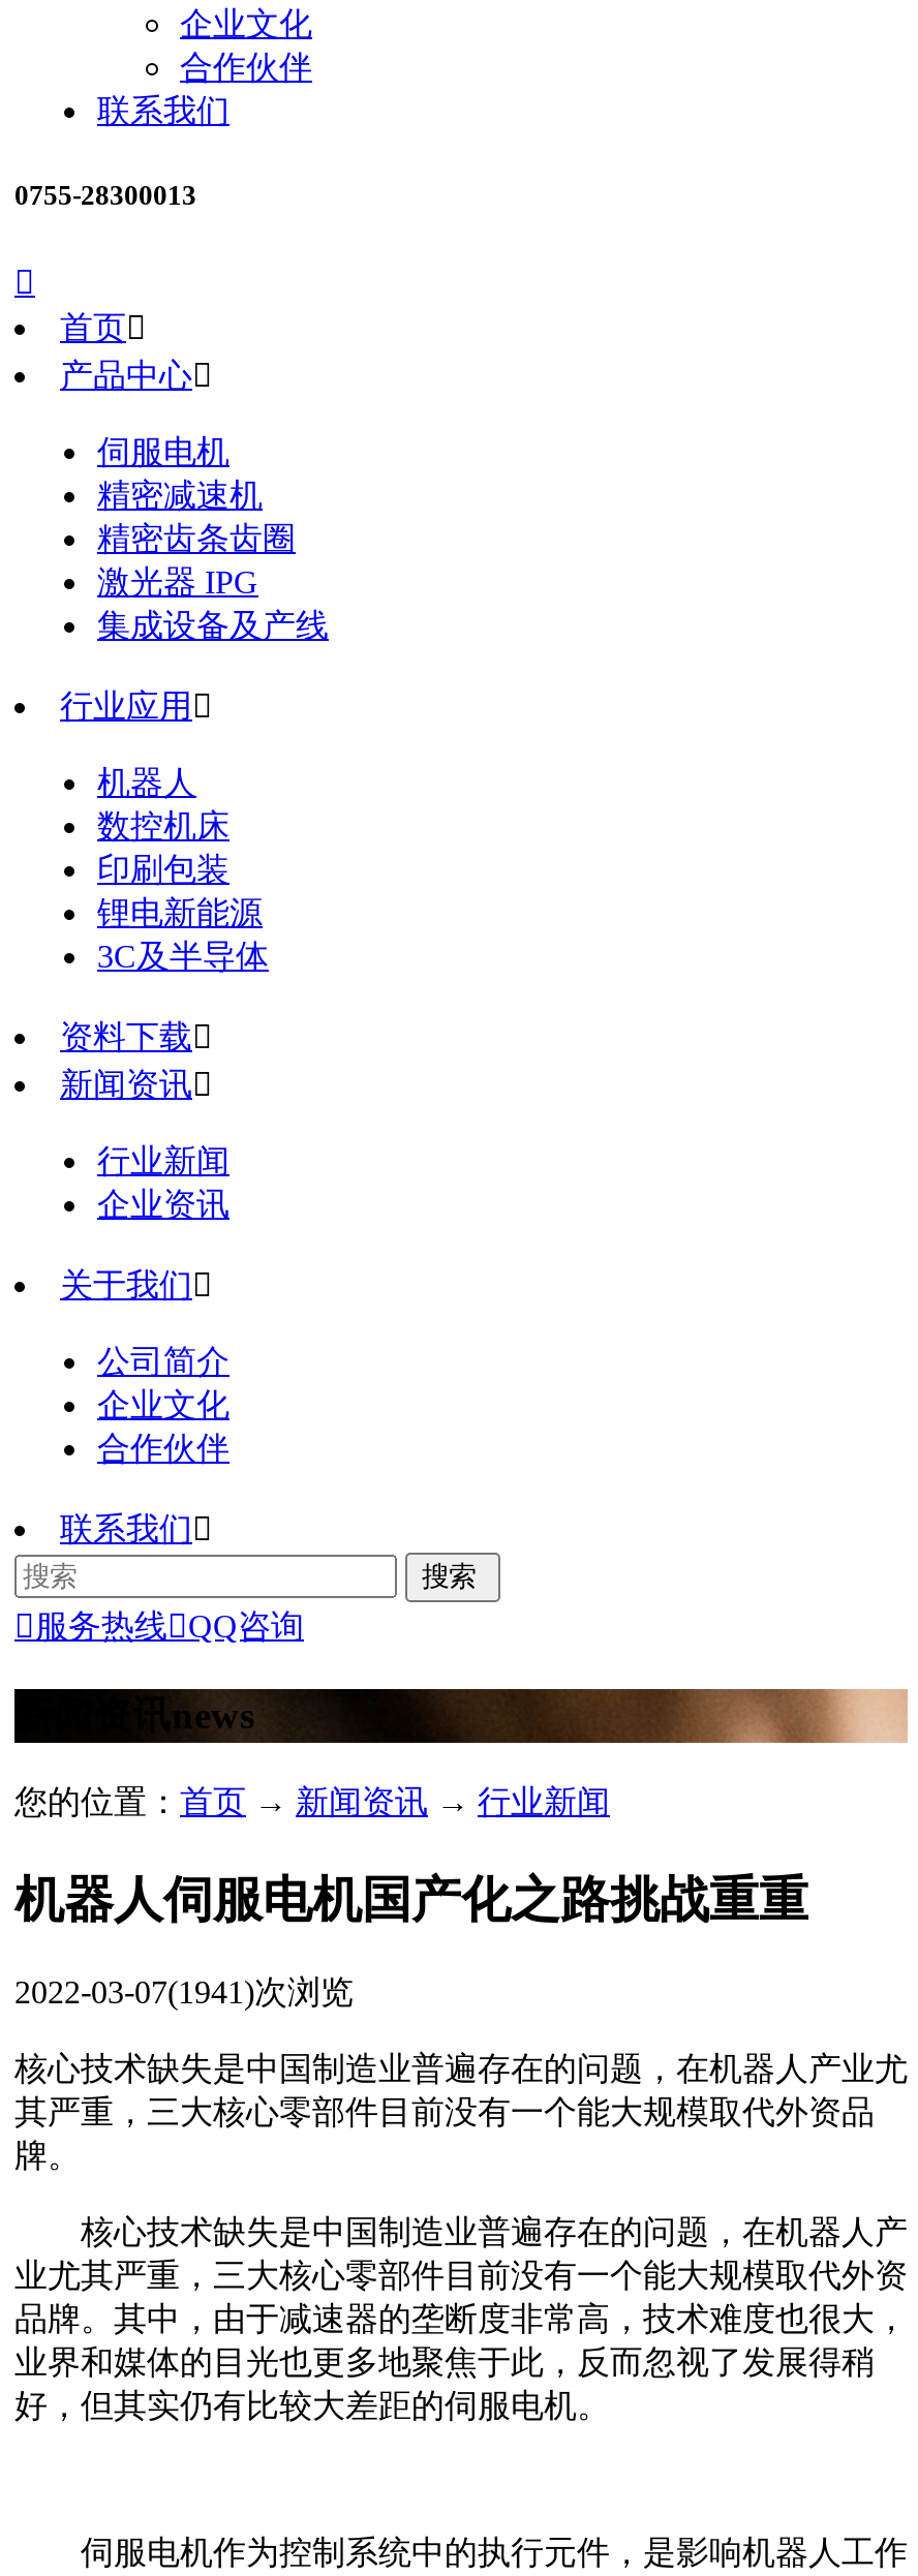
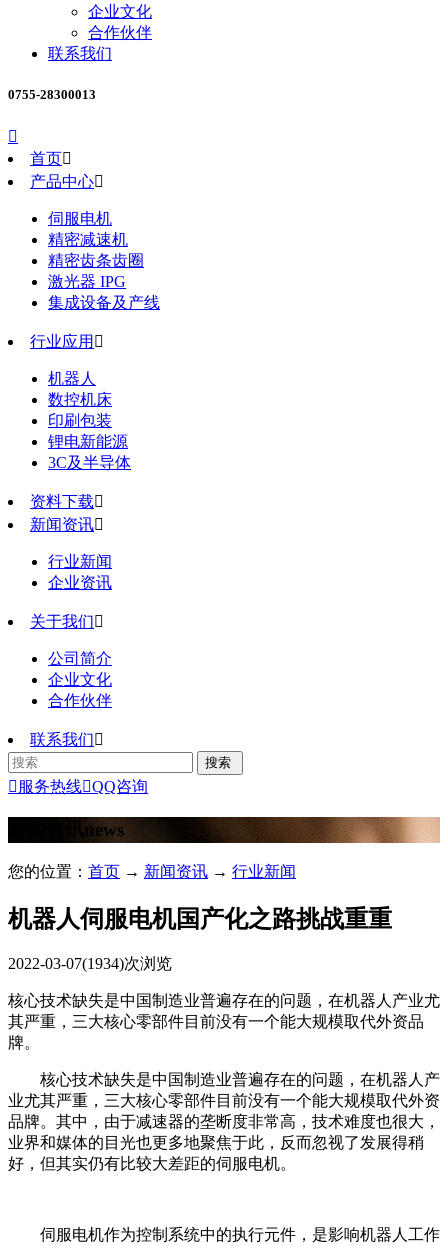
[14,1975,354,2011] 2022-03-07(1941)次浏览 -> [8,955,172,972] 2022-03-07(1934)次浏览

